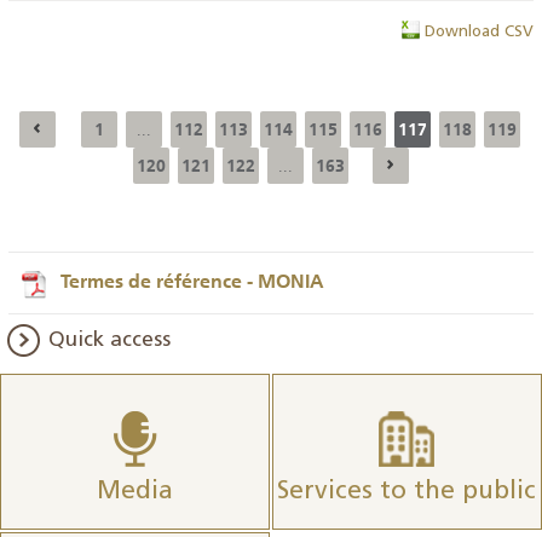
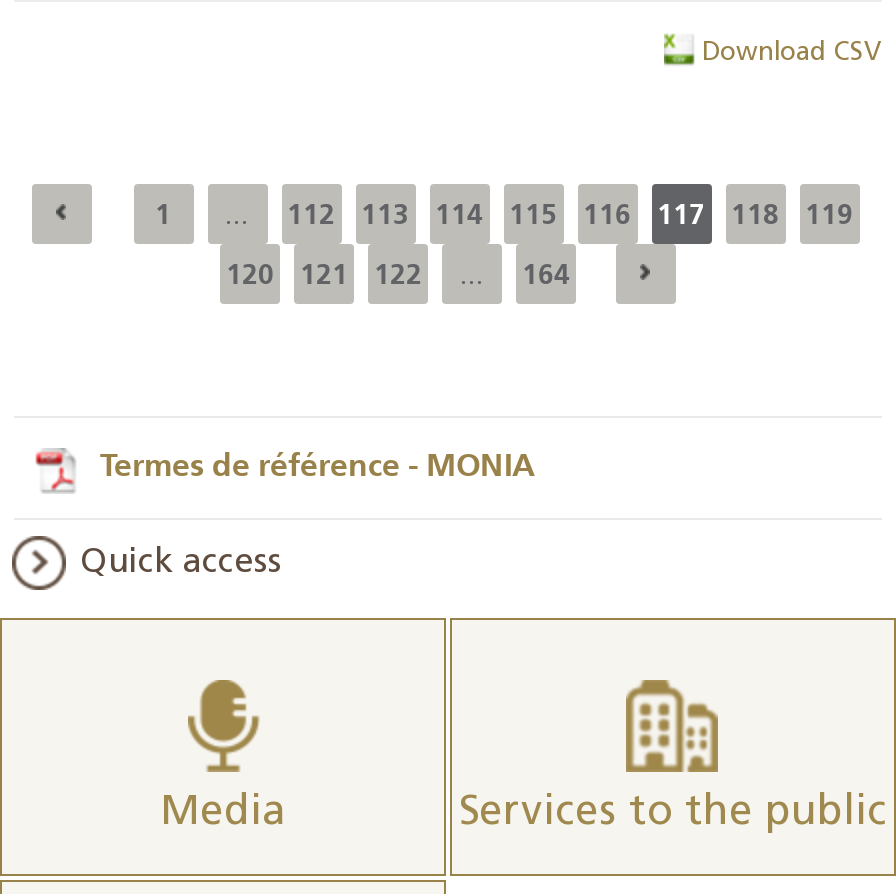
[316,155,345,177] 163 -> [522,256,570,292] 164

